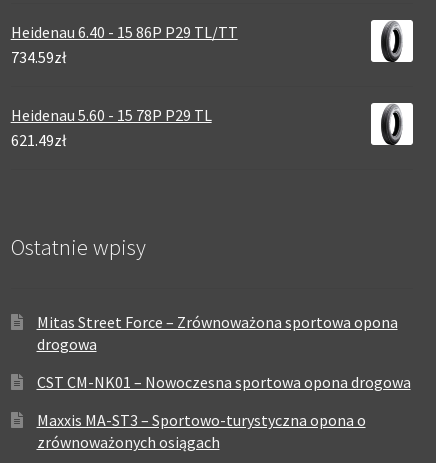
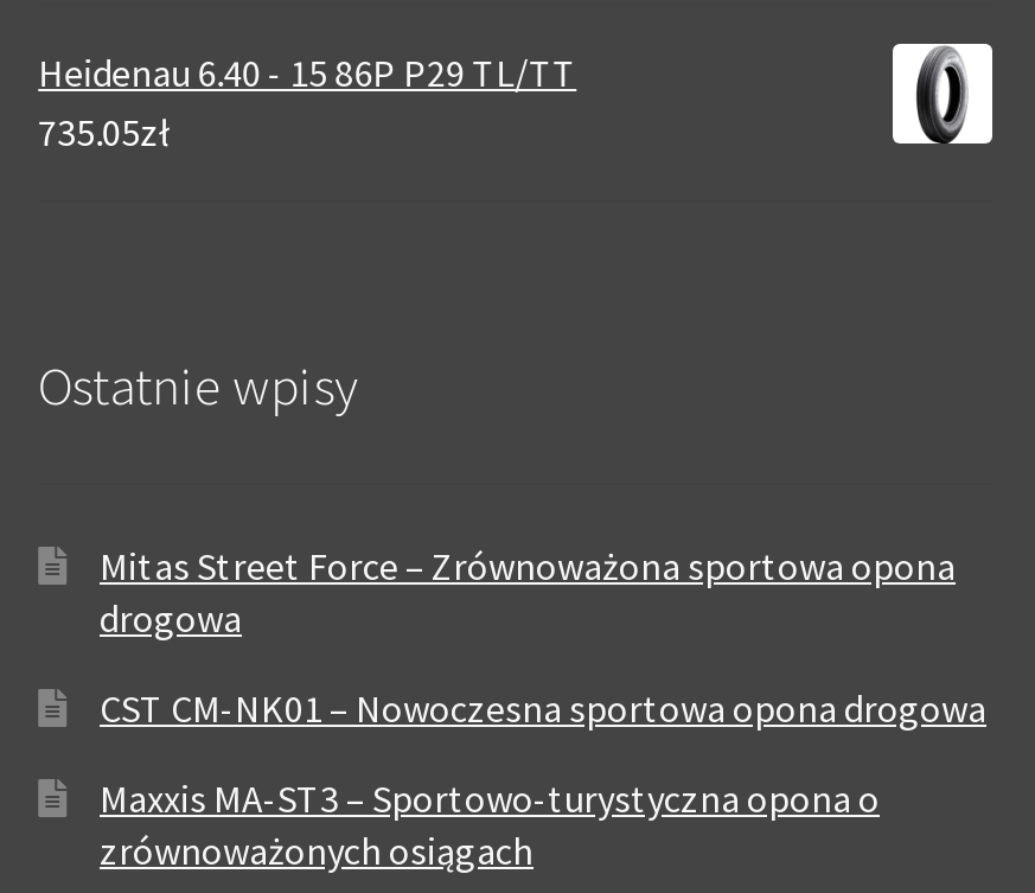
[11,47,212,150] 734.59zł | Heidenau 5.60 - 15 78P P29 TL | 621.49zł -> [38,108,169,155] 735.05zł

